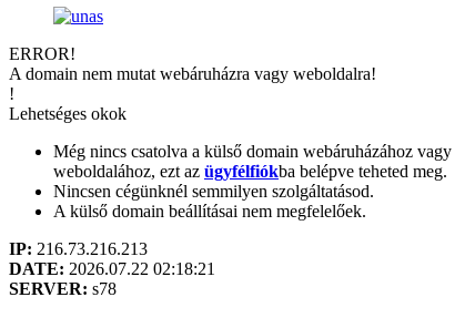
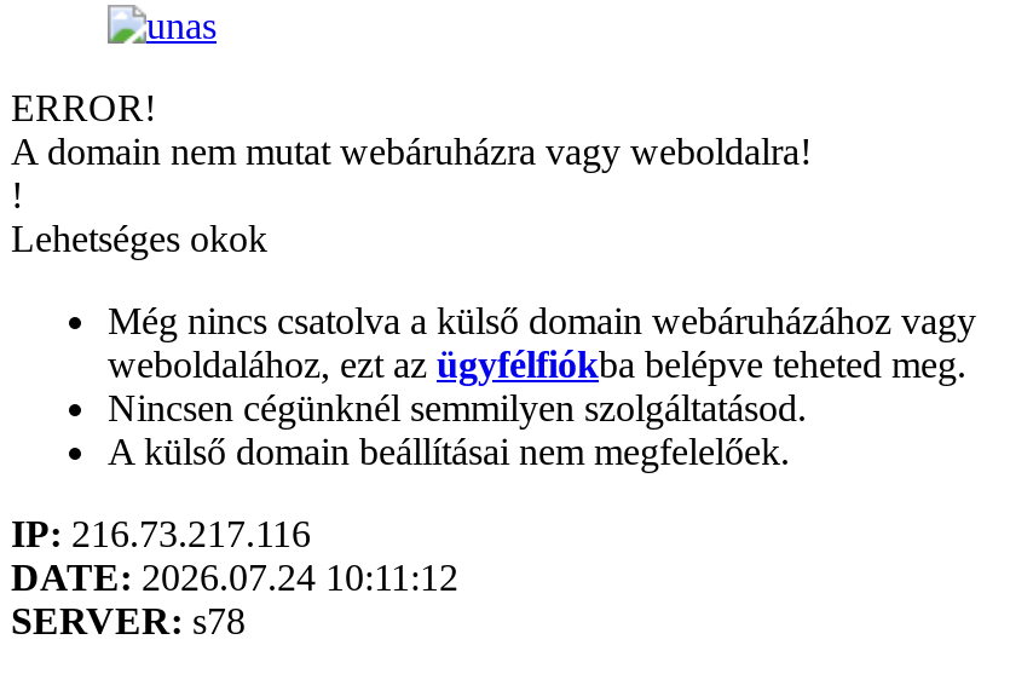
[9,239,148,258] IP: 216.73.216.213 -> [11,513,311,554] IP: 216.73.217.116
[9,259,215,278] DATE: 2026.07.22 02:18:21 -> [11,557,458,598] DATE: 2026.07.24 10:11:12

